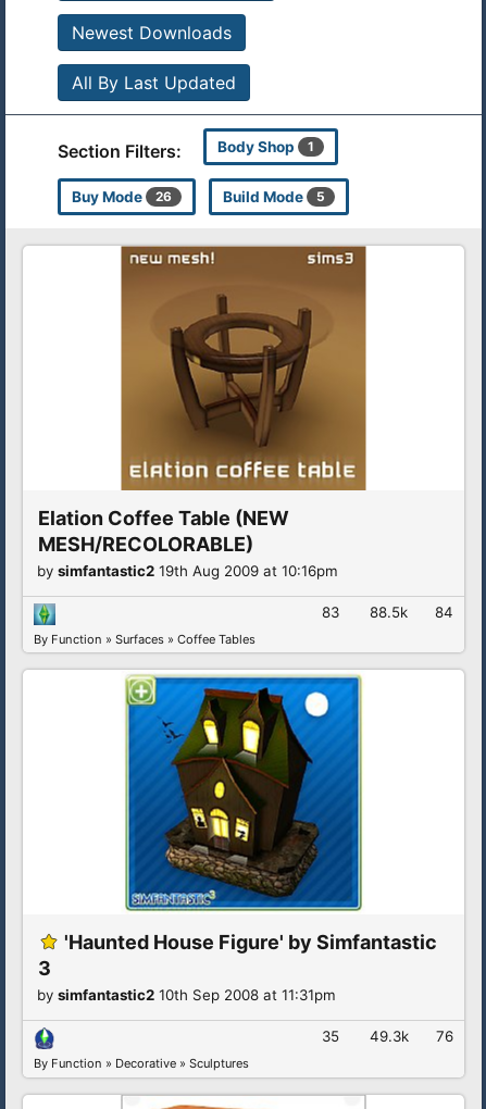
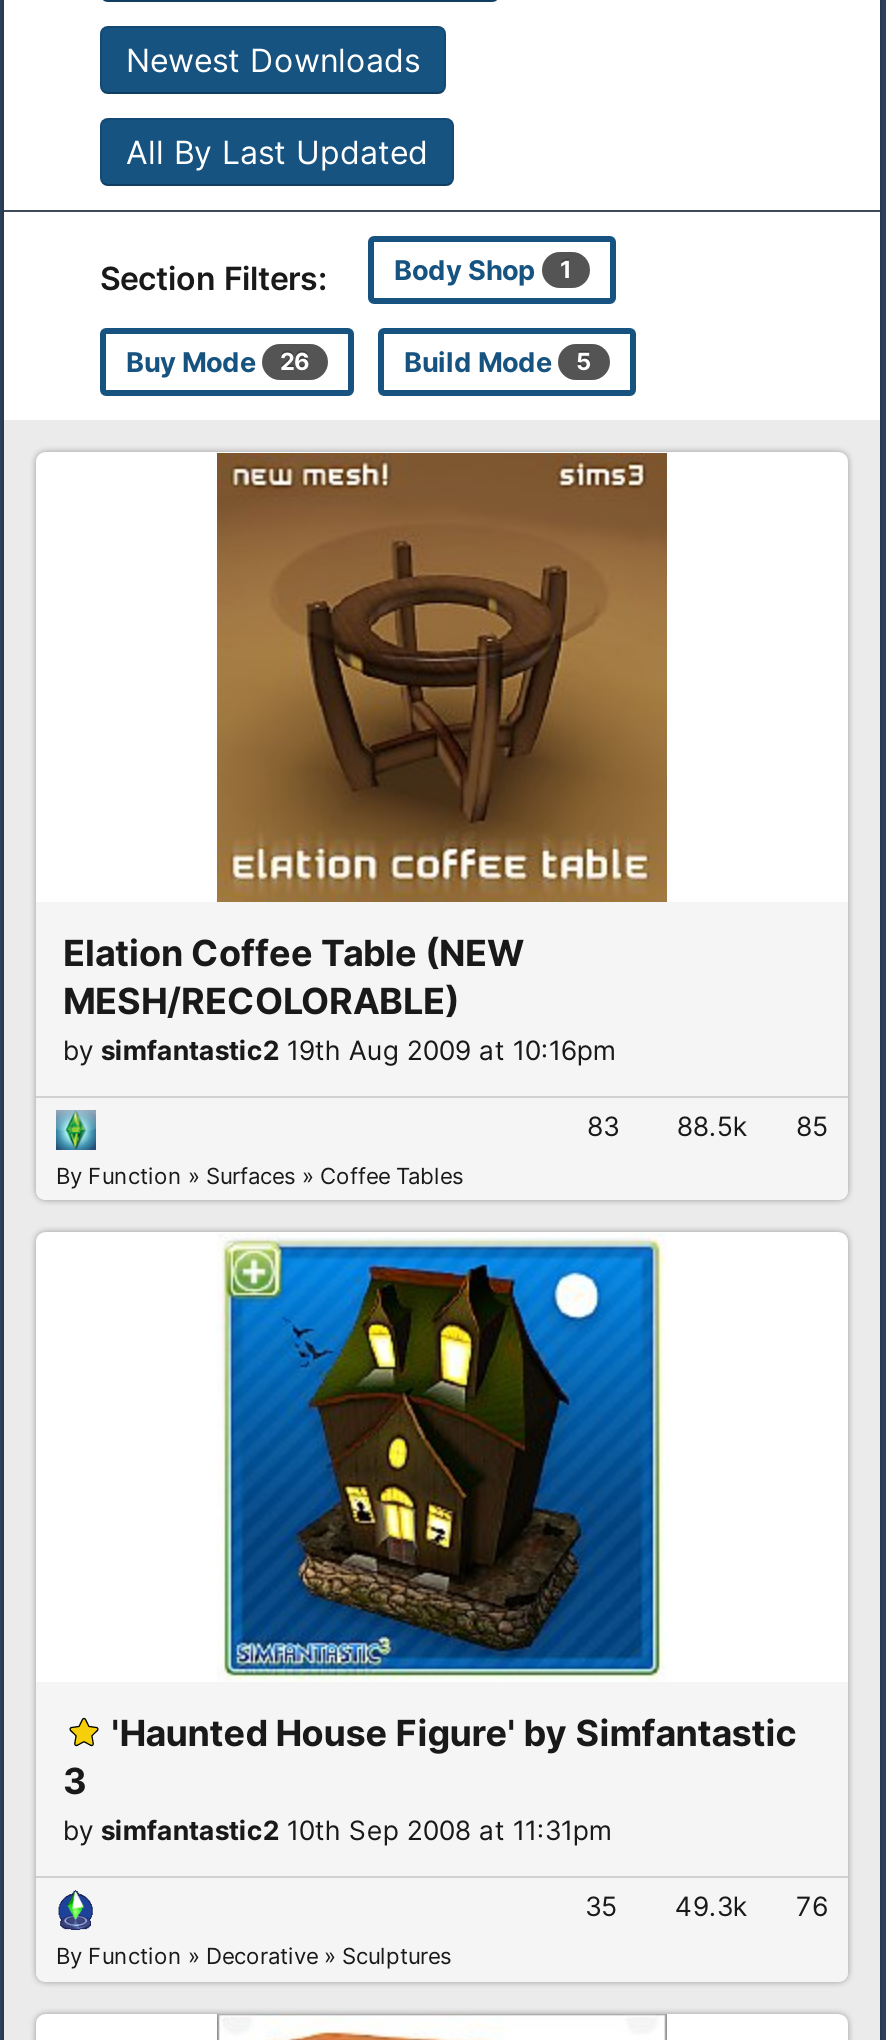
[317,604,453,621] 83 88.5k 84 -> [579,1110,828,1142] 83 88.5k 85

